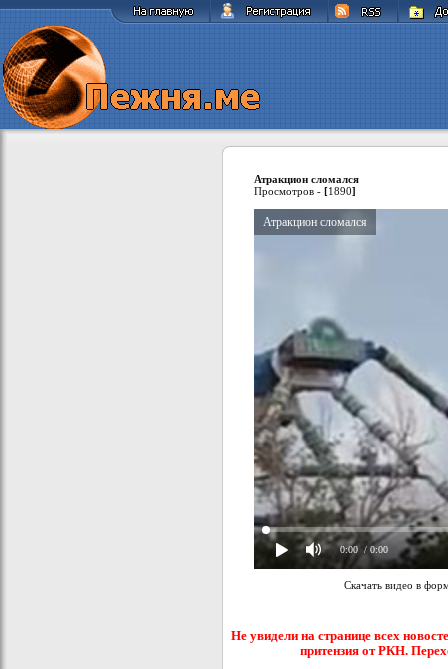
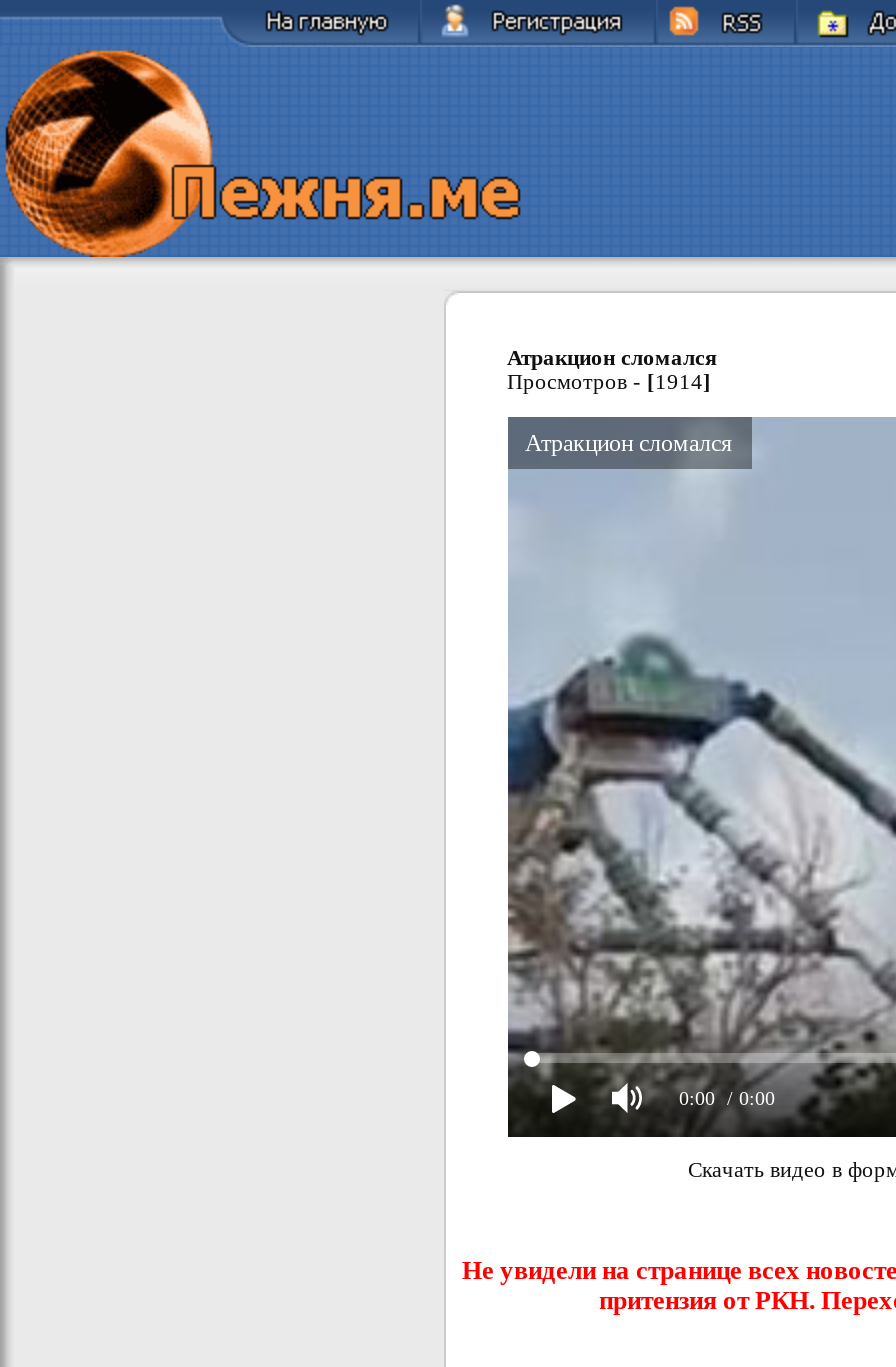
[253,185,355,197] Просмотров - [1890] -> [507,369,711,393] Просмотров - [1914]

